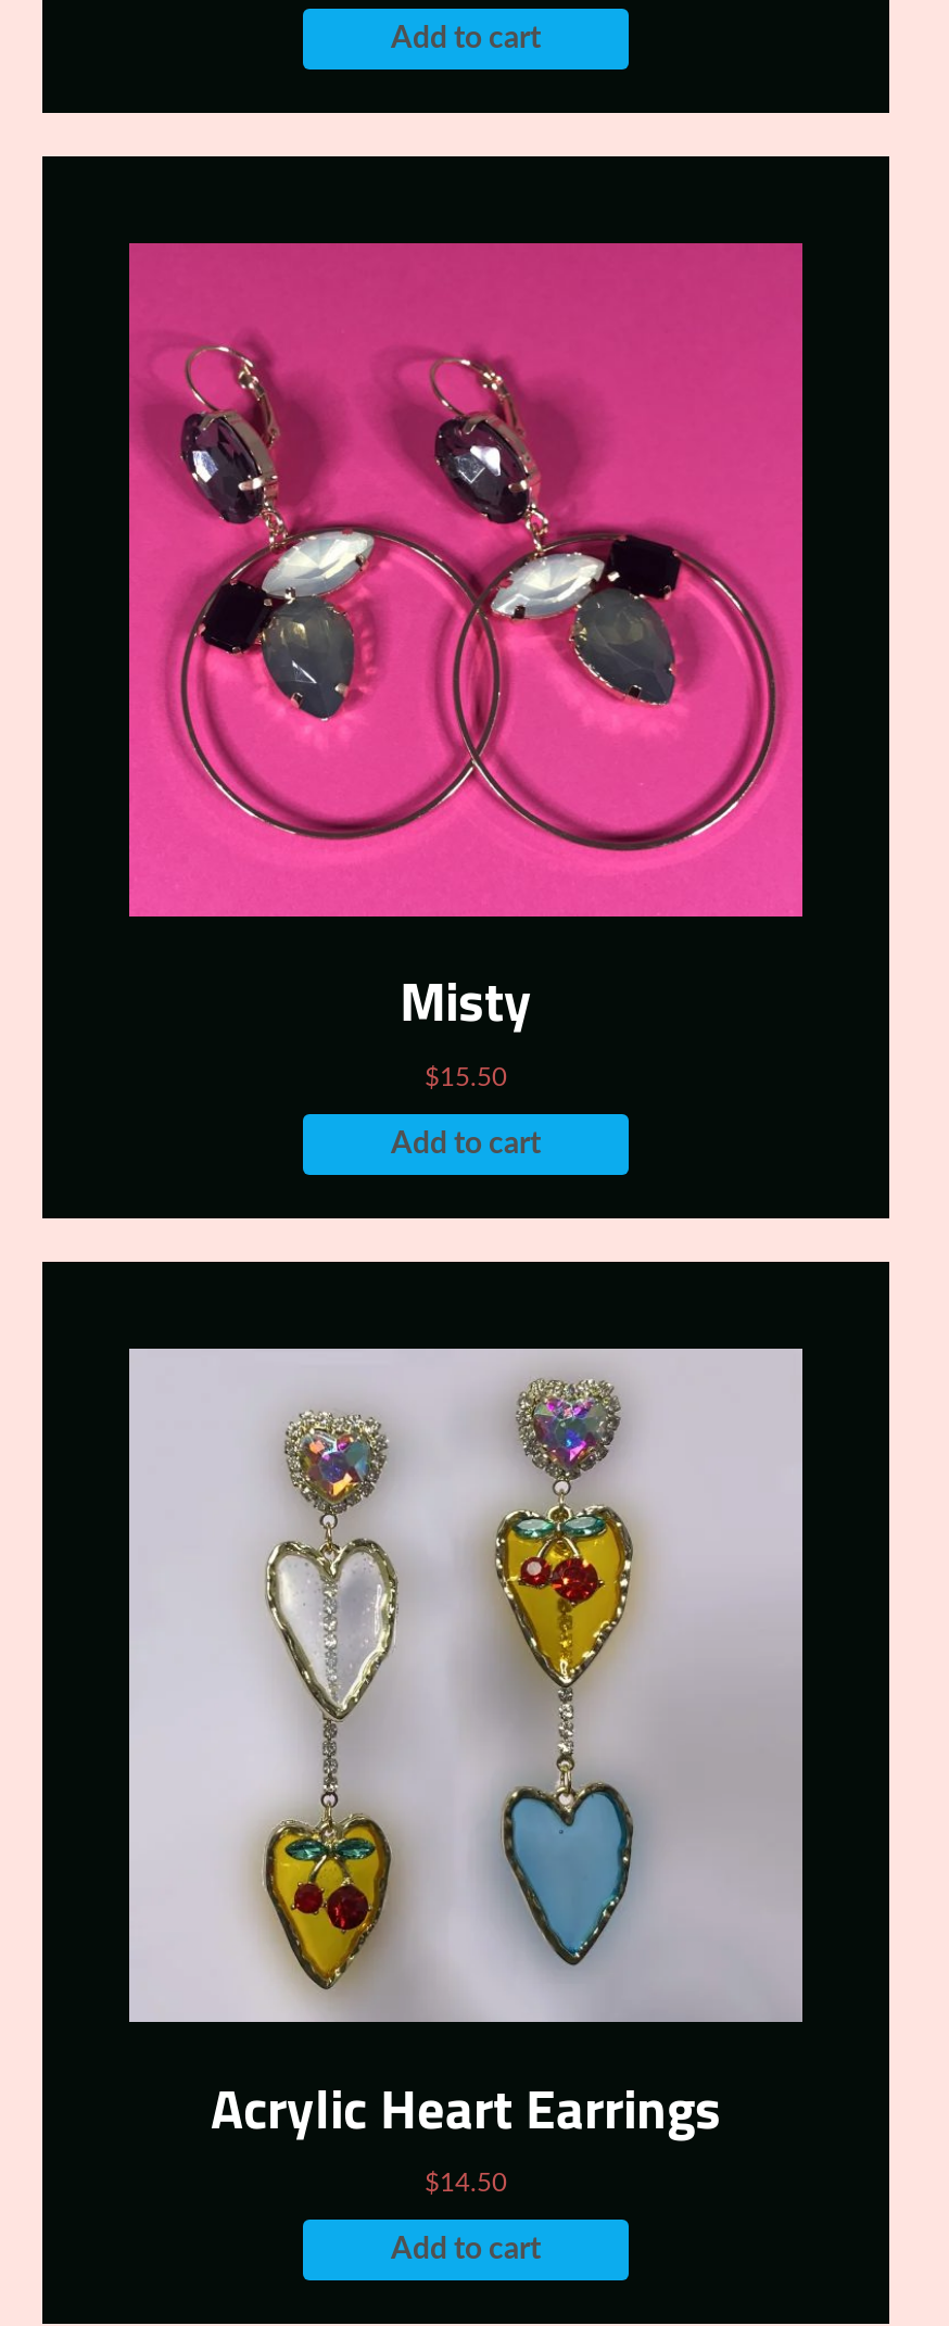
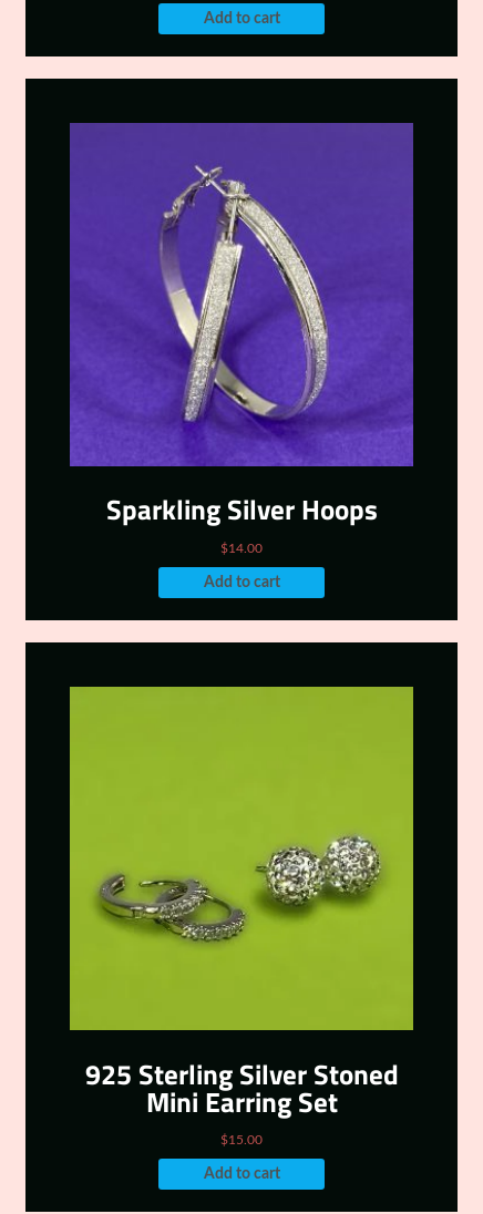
[127,241,805,1090] [image] | Misty | $15.50 -> [69,122,414,555] [image] | Sparkling Silver Hoops | $14.00
[127,1347,805,2196] [image] | Acrylic Heart Earrings | $14.50 -> [69,686,414,1147] [image] | 925 Sterling Silver Stoned | Mini Earring Set | $15.00

